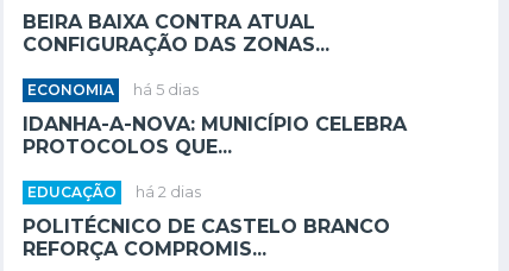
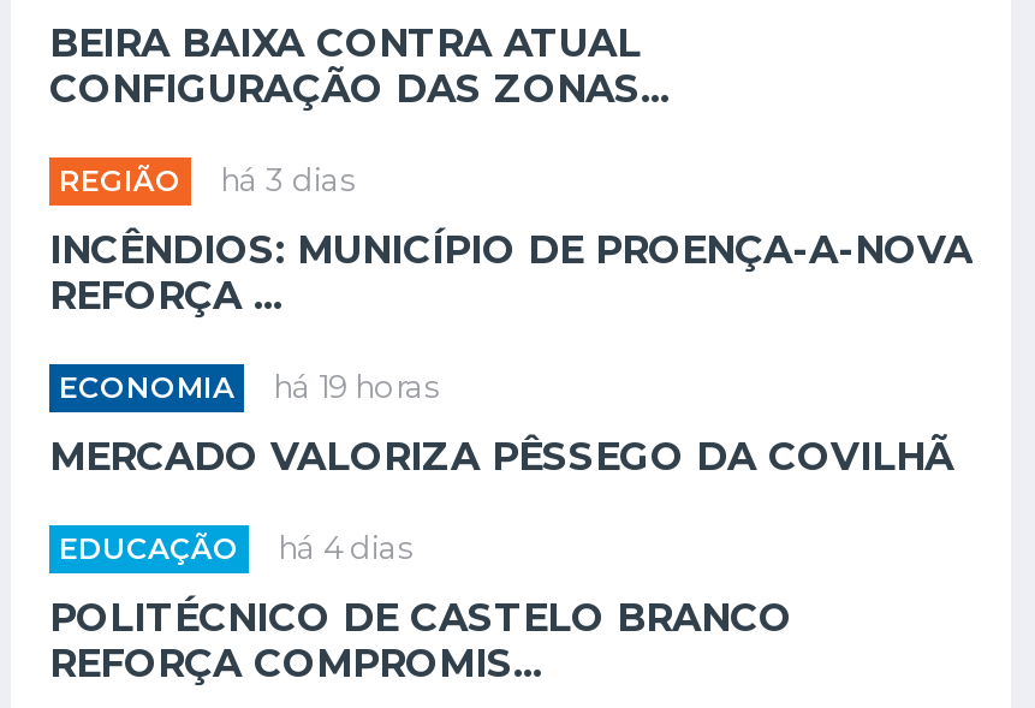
none -> [49,163,972,319] REGIÃO | há 3 dias | INCÊNDIOS: MUNICÍPIO DE PROENÇA-A-NOVA | REFORÇA ...
[27,81,199,99] ECONOMIA há 5 dias -> [59,369,439,405] ECONOMIA há 19 horas
moved [27,81,114,99] -> [59,369,234,405]: ECONOMIA
[23,113,407,158] IDANHA-A-NOVA: MUNICÍPIO CELEBRA | PROTOCOLOS QUE... -> [49,434,953,480] MERCADO VALORIZA PÊSSEGO DA COVILHÃ
[27,183,201,201] EDUCAÇÃO há 2 dias -> [59,530,412,566] EDUCAÇÃO há 4 dias

